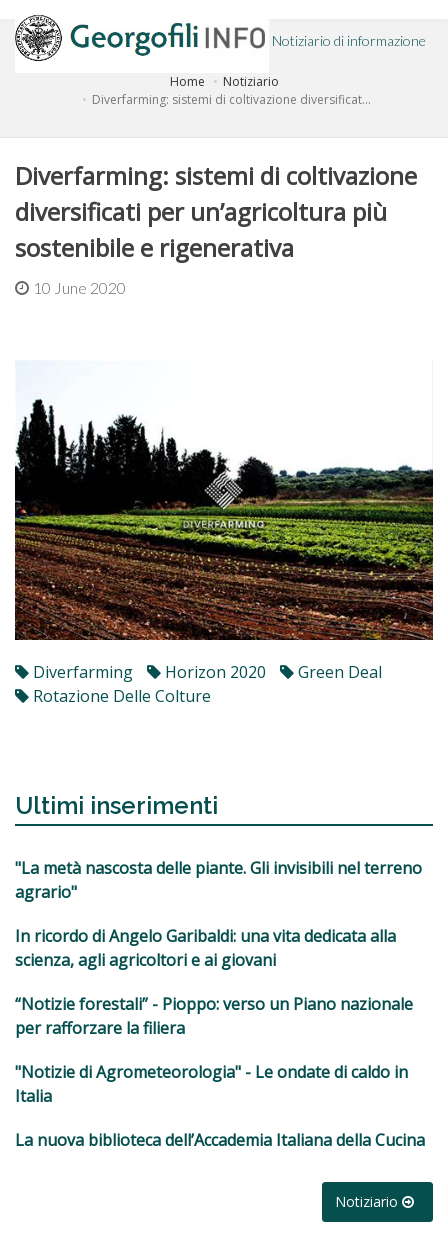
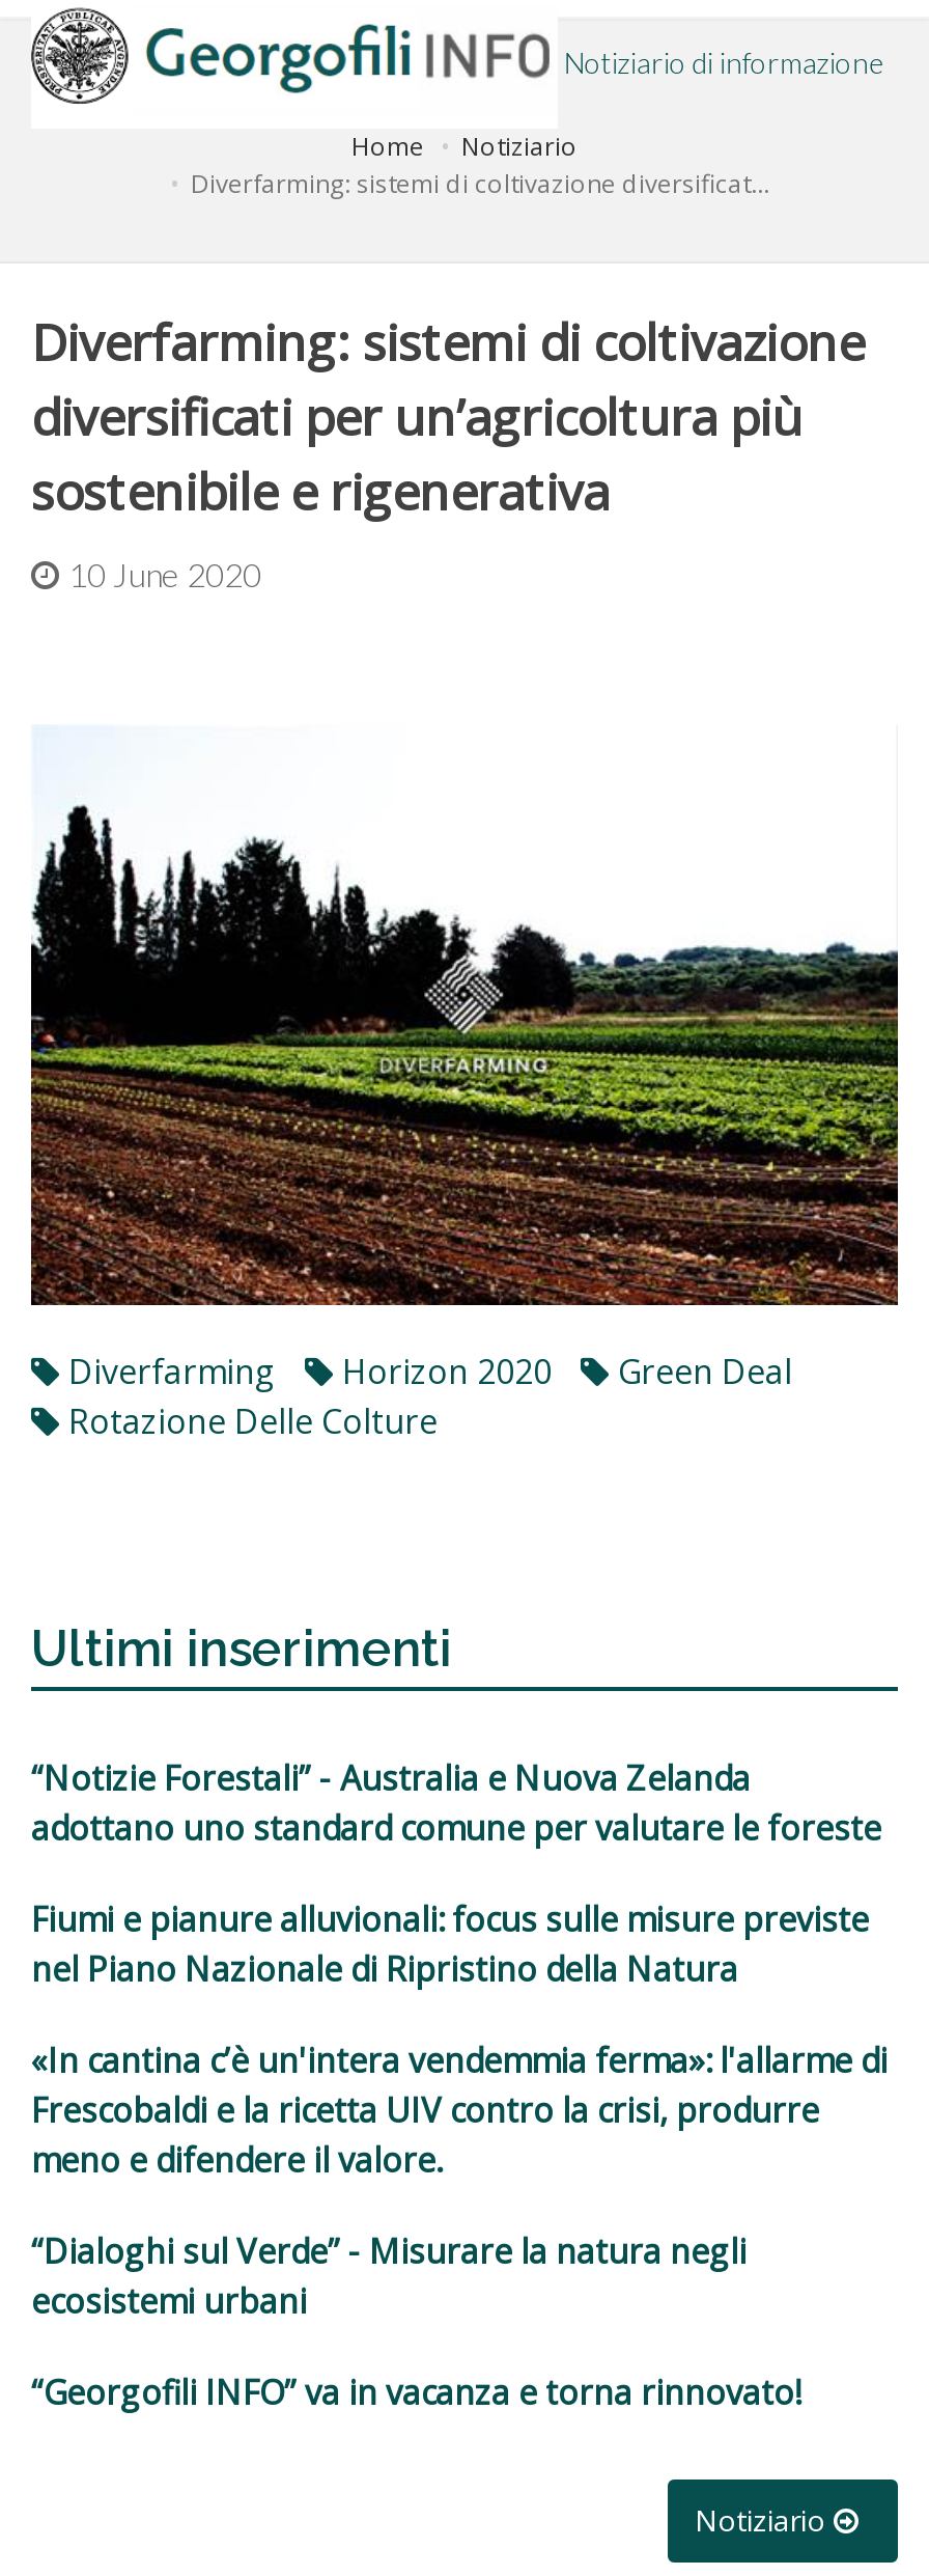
[15,856,422,902] "La metà nascosta delle piante. Gli invisibili nel terreno | agrario" -> [31,1754,881,1850] “Notizie Forestali” - Australia e Nuova Zelanda | adottano uno standard comune per valutare le foreste
[15,924,396,970] In ricordo di Angelo Garibaldi: una vita dedicata alla | scienza, agli agricoltori e ai giovani -> [31,1895,869,1991] Fiumi e pianure alluvionali: focus sulle misure previste | nel Piano Nazionale di Ripristino della Natura
[15,992,413,1038] “Notizie forestali” - Pioppo: verso un Piano nazionale | per rafforzare la filiera -> [31,2037,888,2182] «In cantina c’è un'intera vendemmia ferma»: l'allarme di | Frescobaldi e la ricetta UIV contro la crisi, produrre | meno e difendere il valore.
[15,1060,408,1106] "Notizie di Agrometeorologia" - Le ondate di caldo in | Italia -> [31,2227,747,2323] “Dialoghi sul Verde” - Misurare la natura negli | ecosistemi urbani
[15,1128,425,1150] La nuova biblioteca dell’Accademia Italiana della Cucina -> [31,2369,800,2414] “Georgofili INFO” va in vacanza e torna rinnovato!

